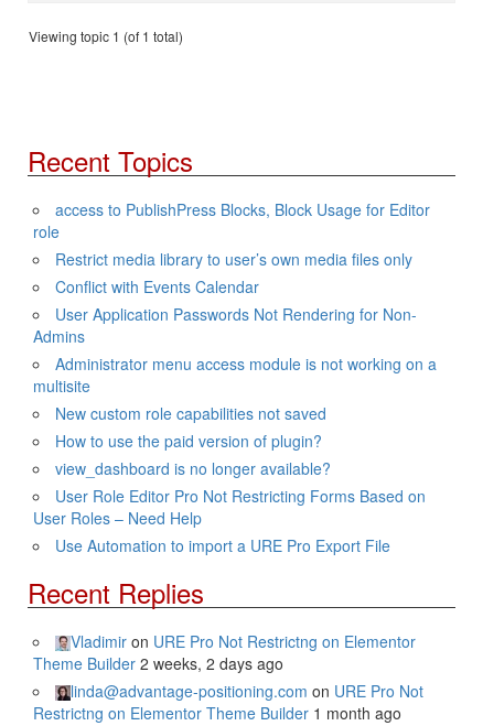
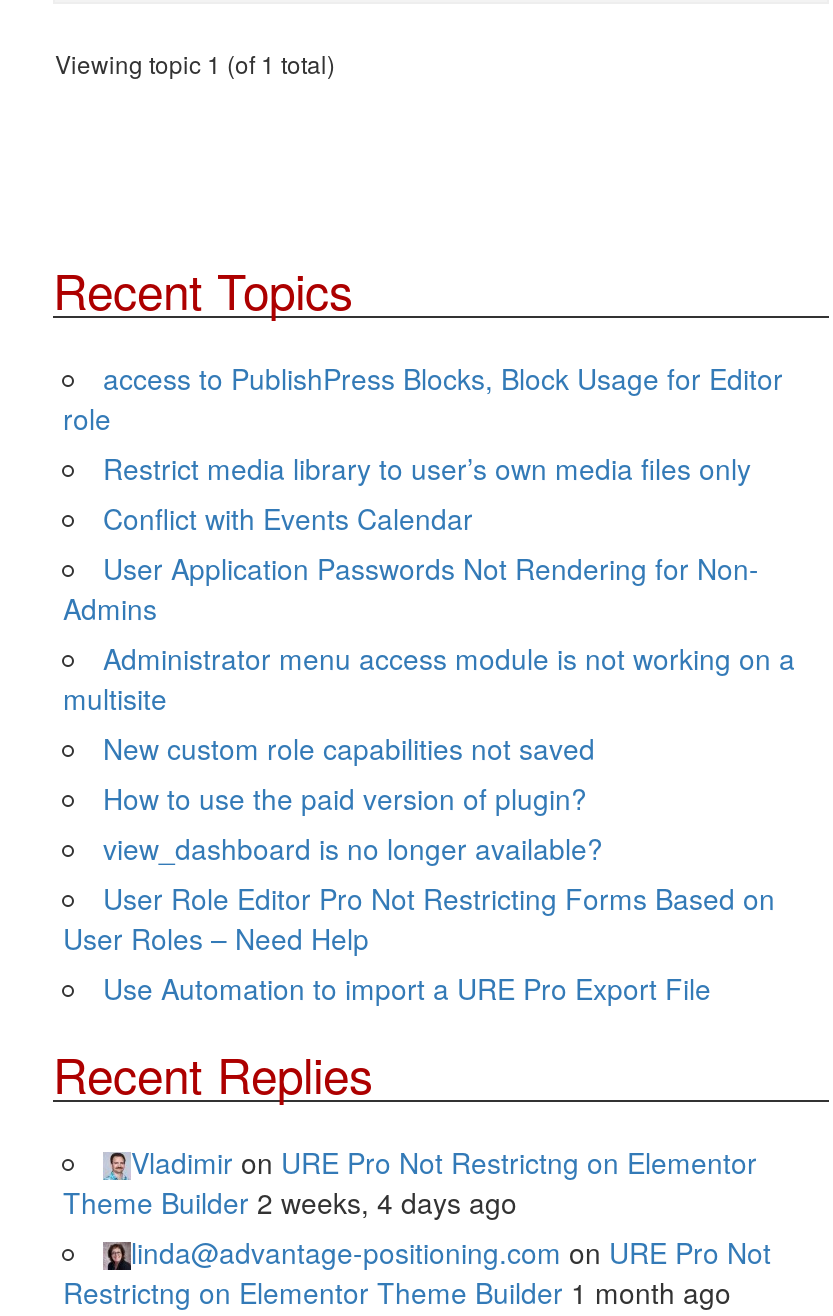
[33,652,283,674] Theme Builder 2 weeks, 2 days ago -> [63,1181,517,1221] Theme Builder 2 weeks, 4 days ago

